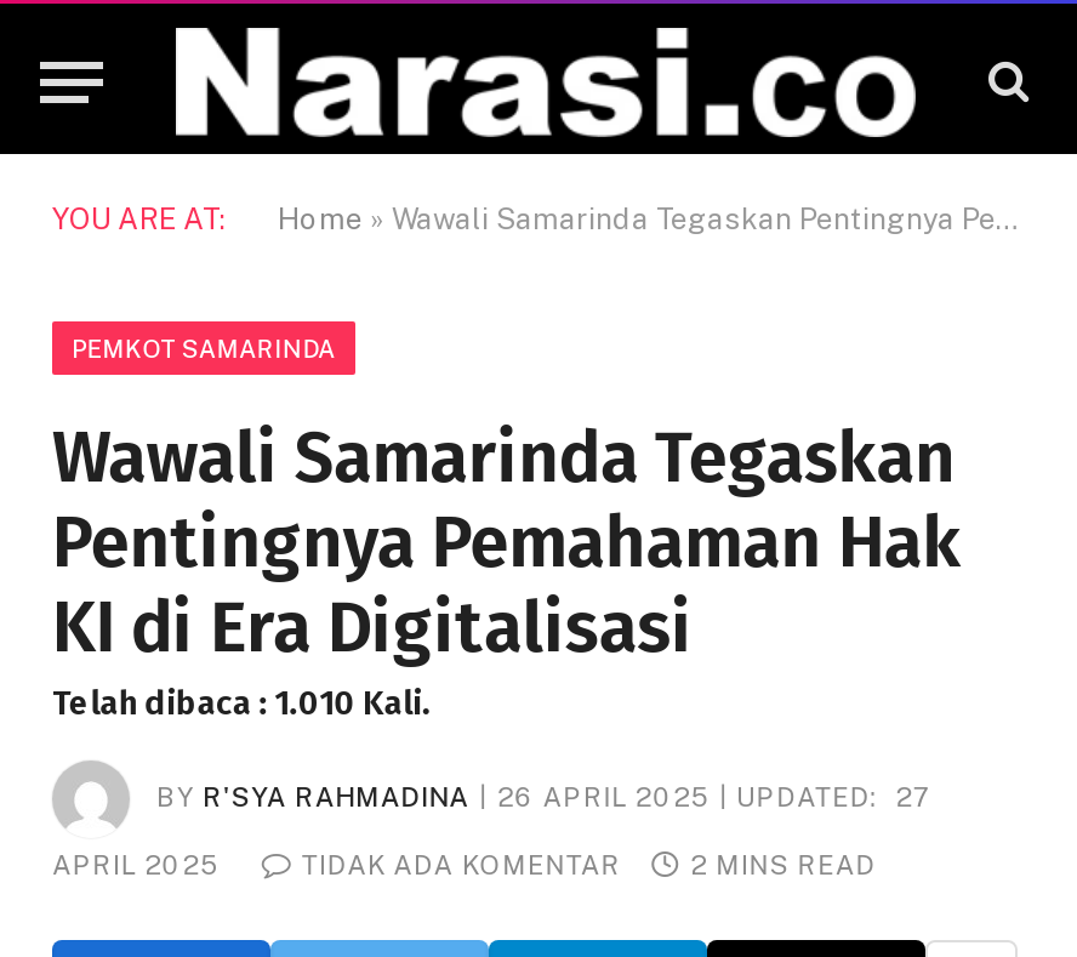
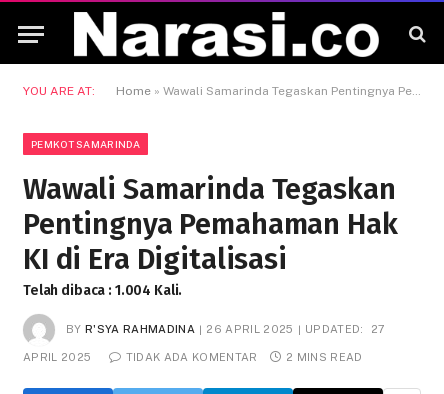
[52,683,431,724] Telah dibaca : 1.010 Kali. -> [23,282,182,299] Telah dibaca : 1.004 Kali.

